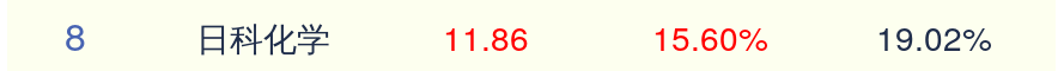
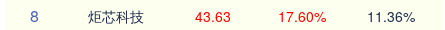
[196,13,991,61] 日科化学 | 11.86 | 15.60% | 19.02% -> [88,6,414,26] 炬芯科技 | 43.63 | 17.60% | 11.36%

